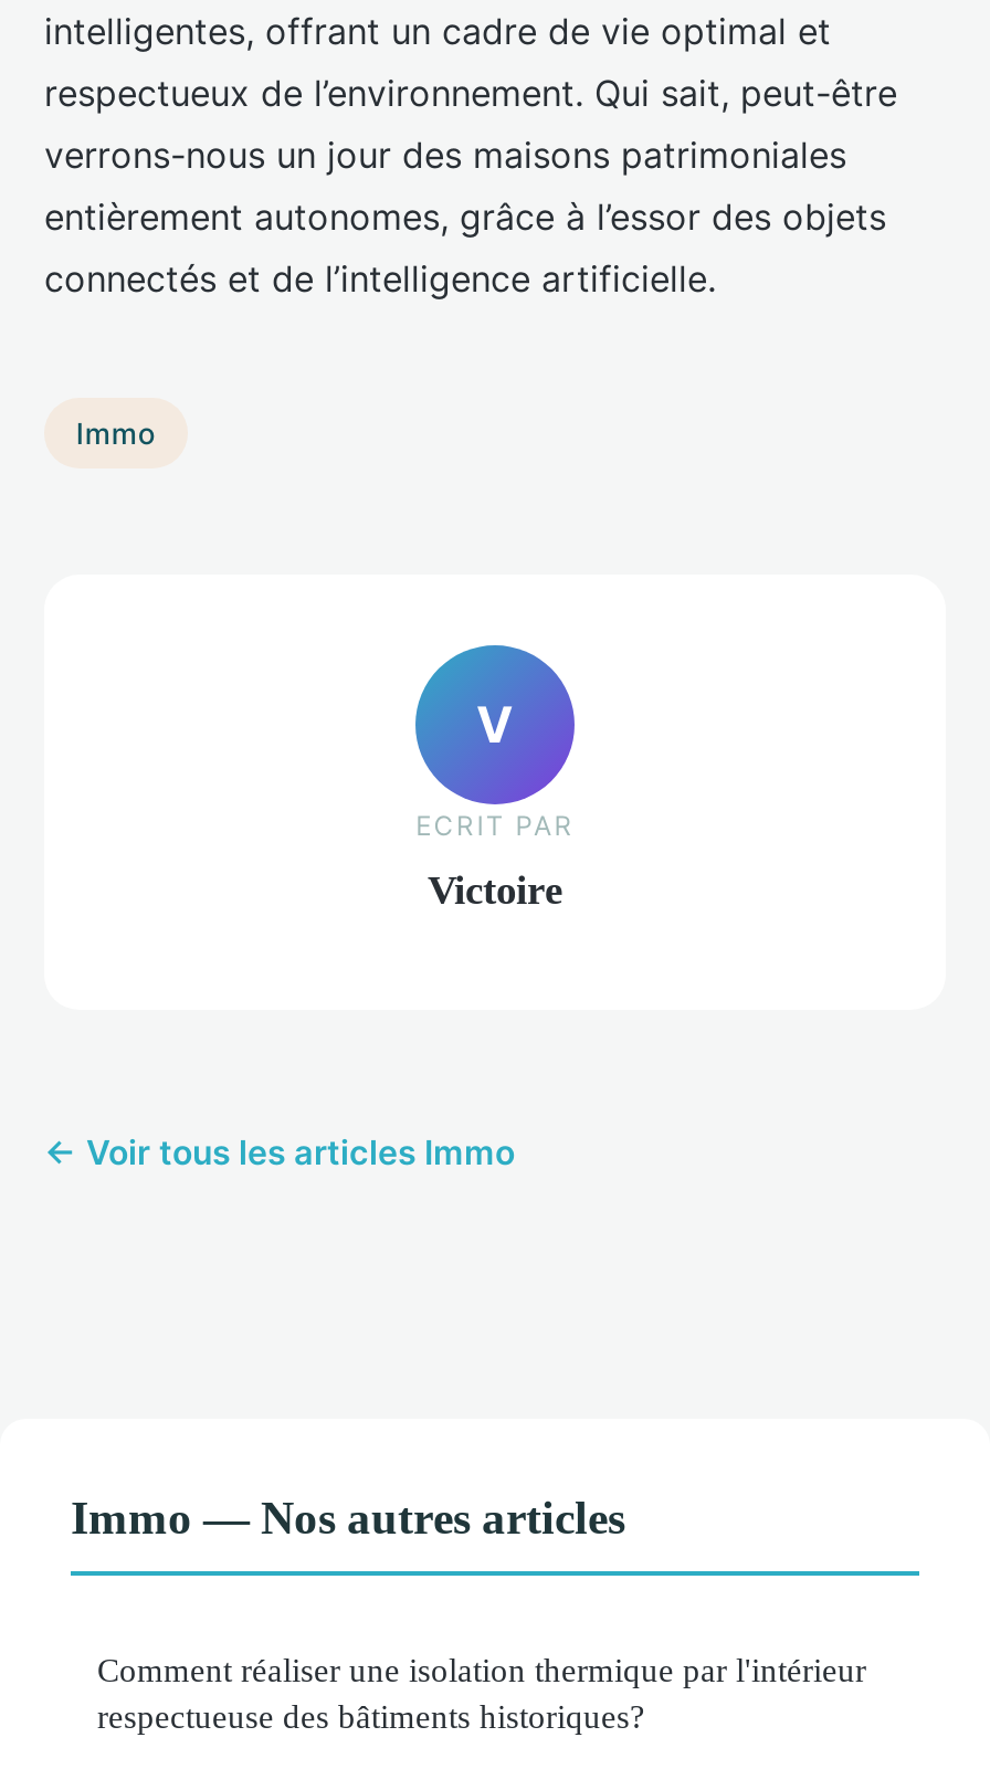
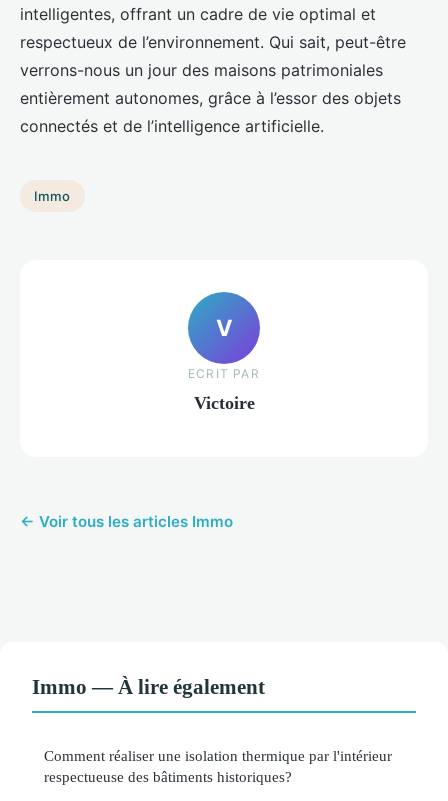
[71,1492,625,1543] Immo — Nos autres articles -> [32,675,265,698] Immo — À lire également

